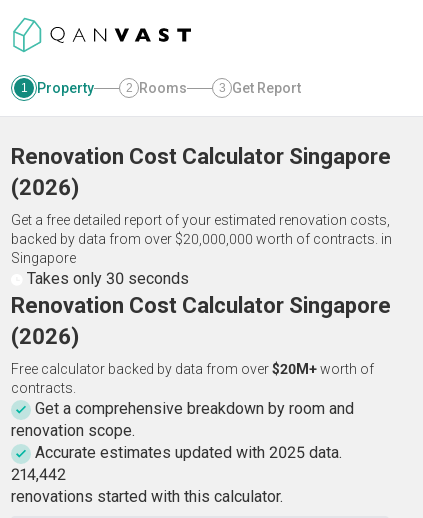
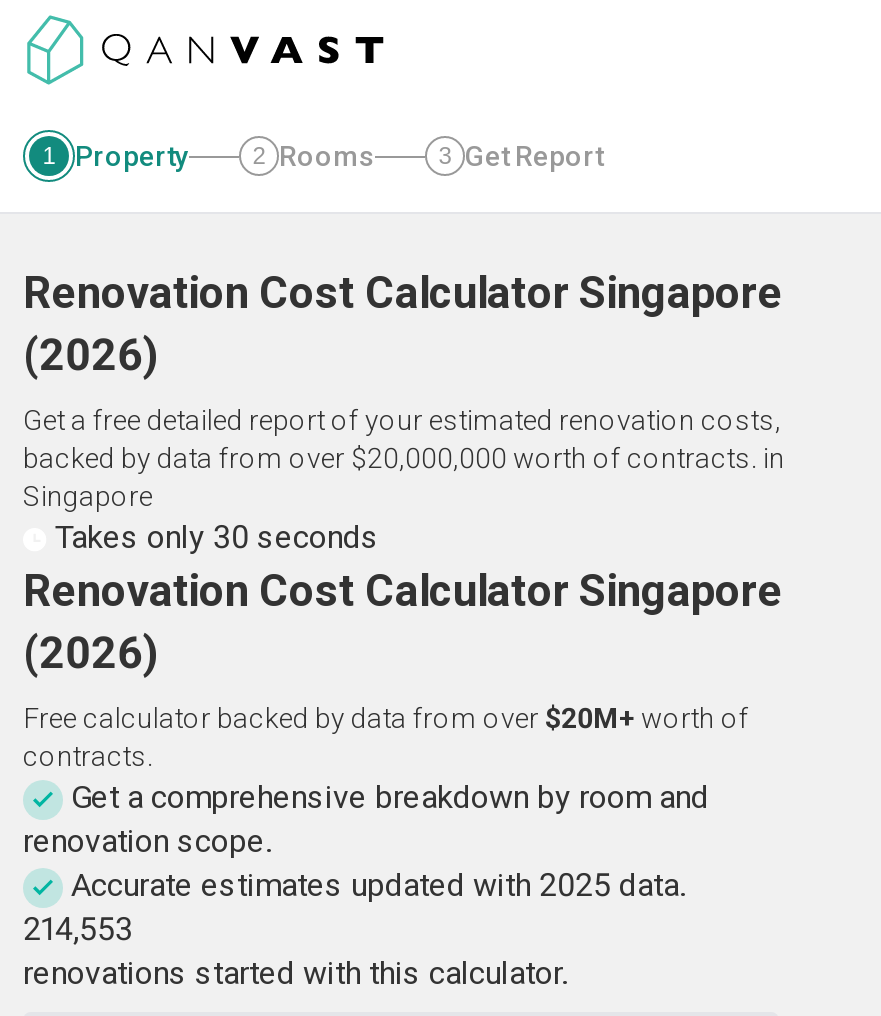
[11,465,66,484] 214,442 -> [23,910,133,948] 214,553

